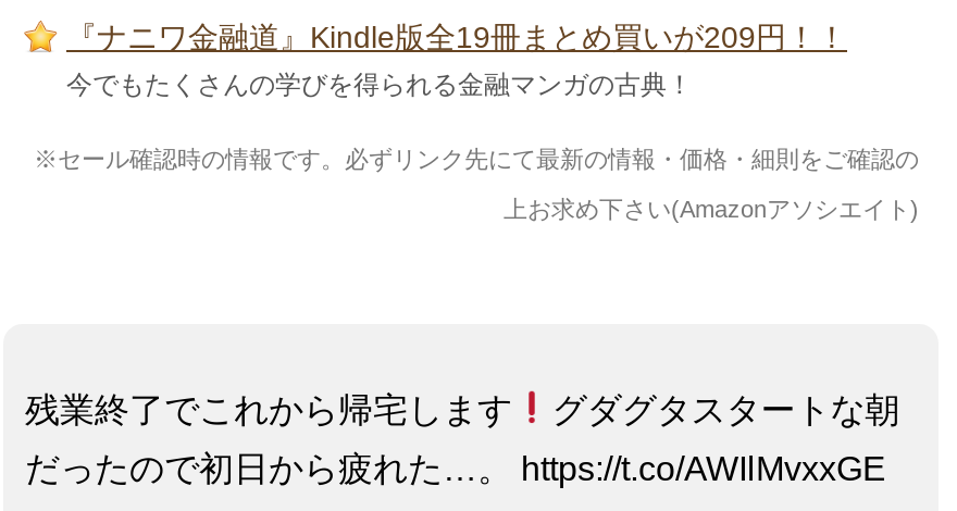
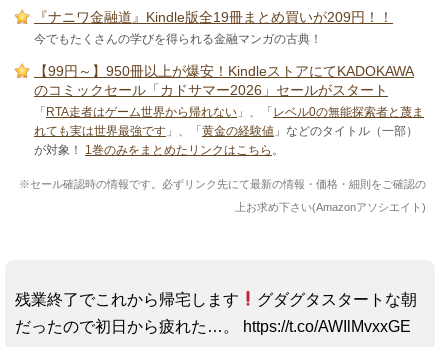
none -> [34,63,424,157] 【99円～】950冊以上が爆安！KindleストアにてKADOKAWA | のコミックセール「カドサマー2026」セールがスタート | 「RTA走者はゲーム世界から帰れない」、「レベル0の無能探索者と蔑ま | れても実は世界最強です」、「黄金の経験値」などのタイトル（一部） | が対象！1巻のみをまとめたリンクはこちら。

